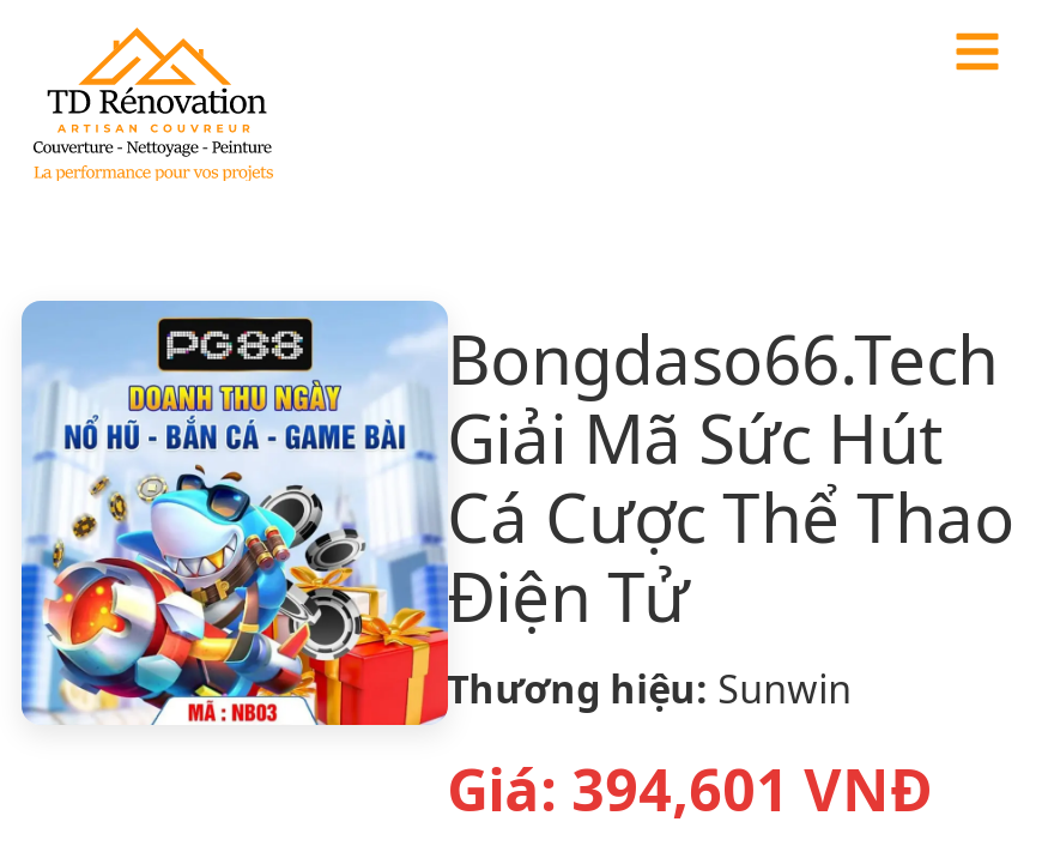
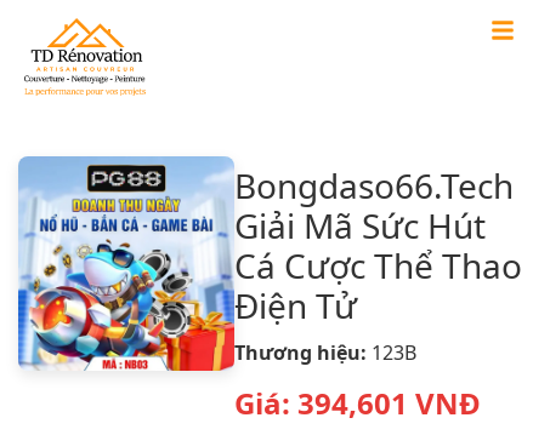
[447,662,852,714] Thương hiệu: Sunwin -> [234,339,416,365] Thương hiệu: 123B

